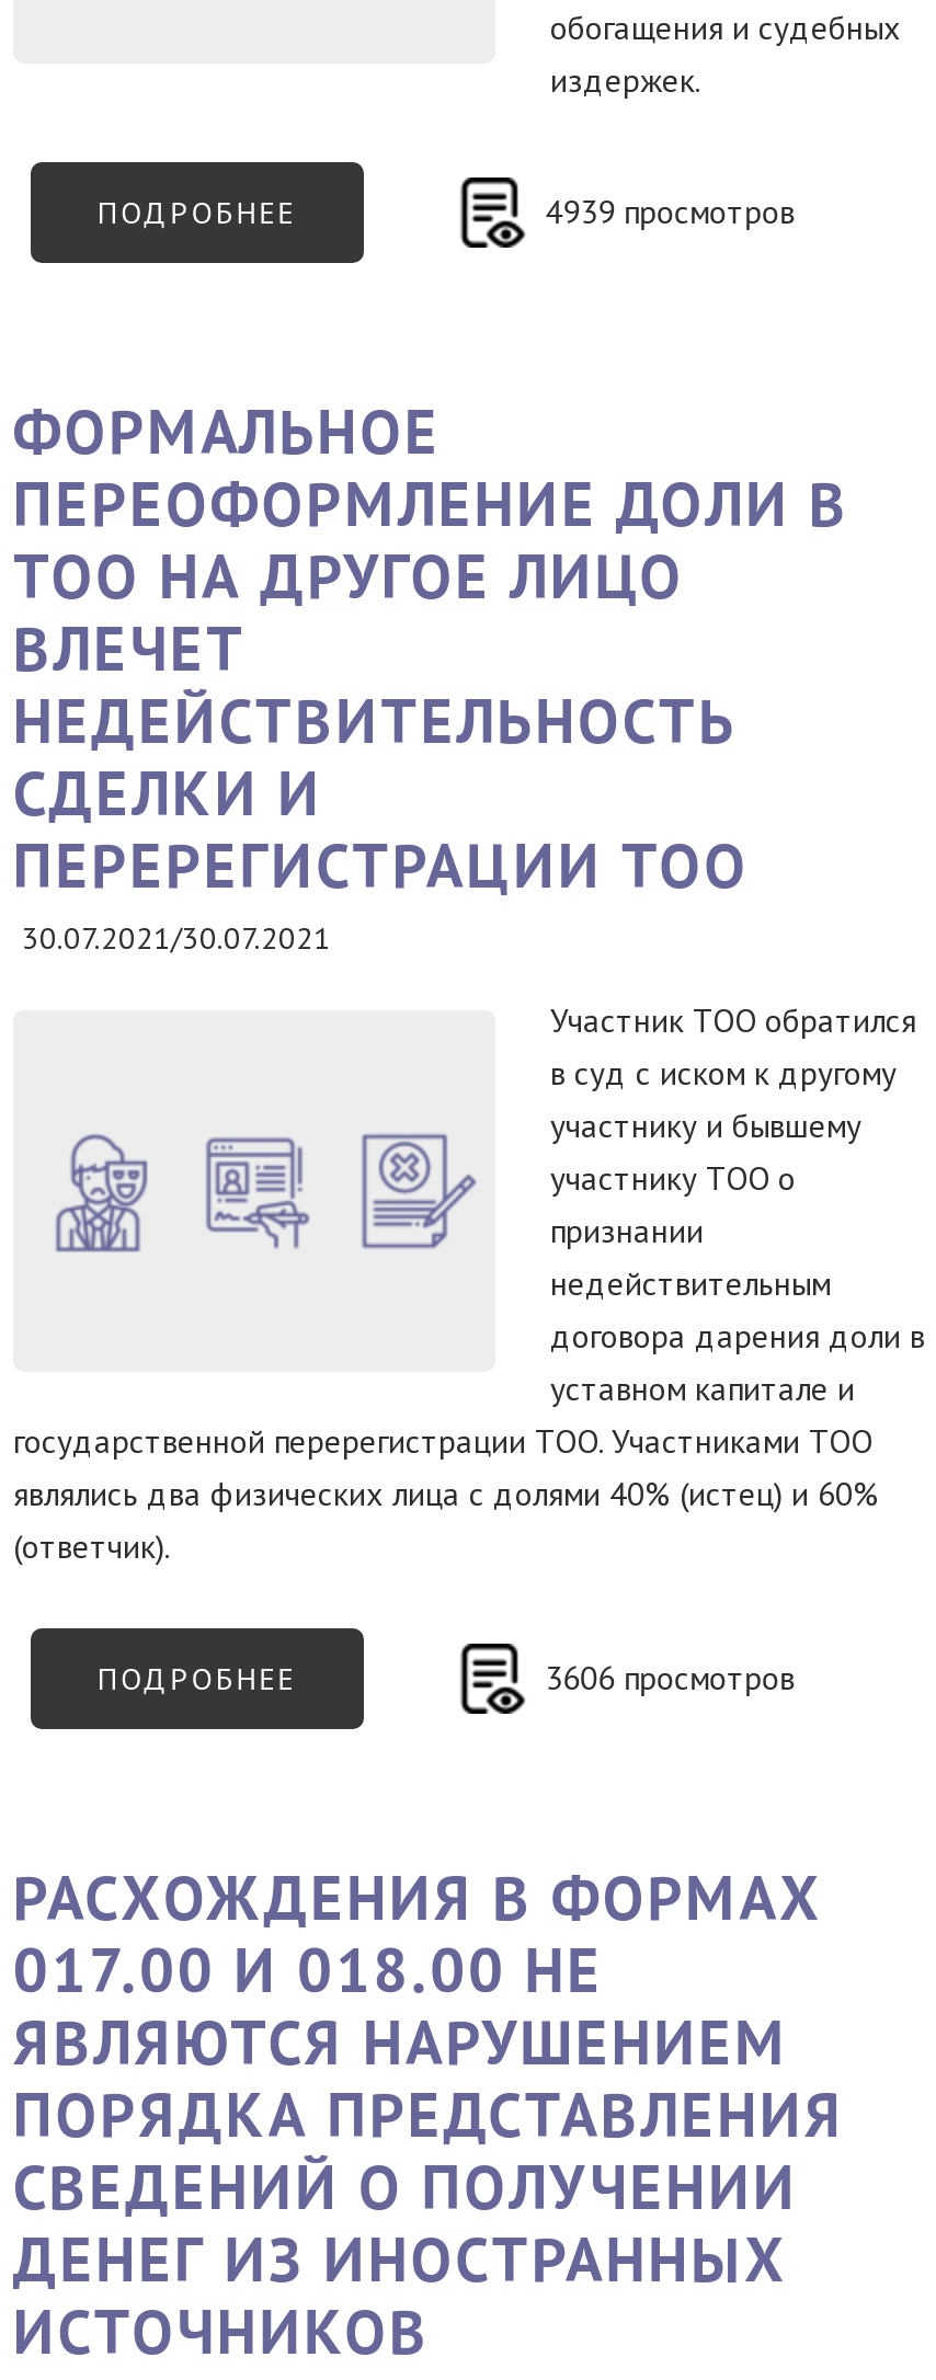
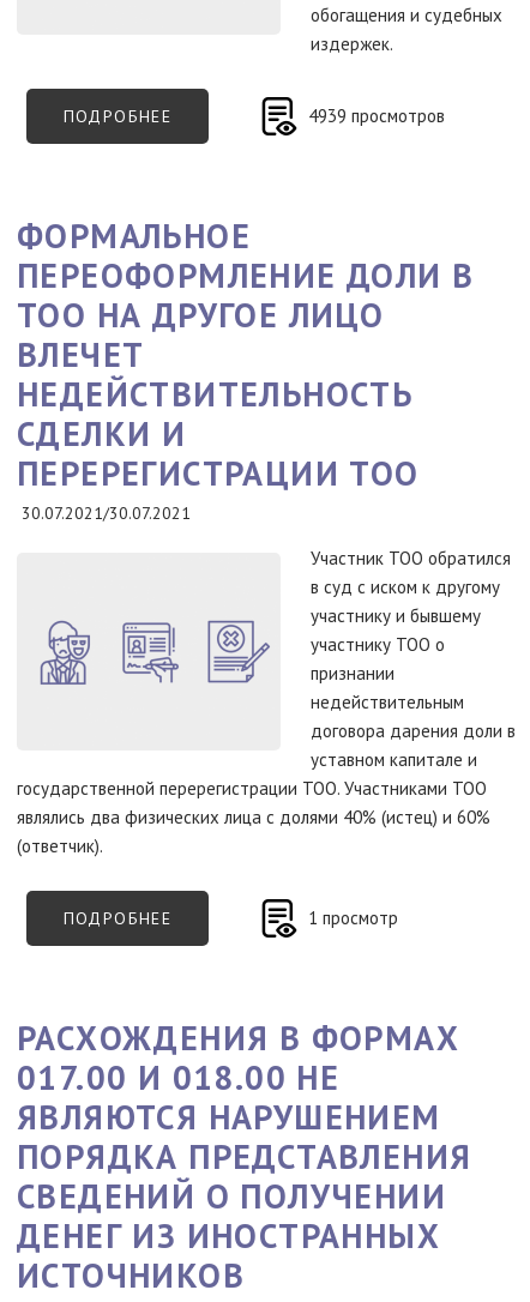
[545,1657,795,1698] 3606 просмотров -> [308,906,398,929] 1 просмотр

